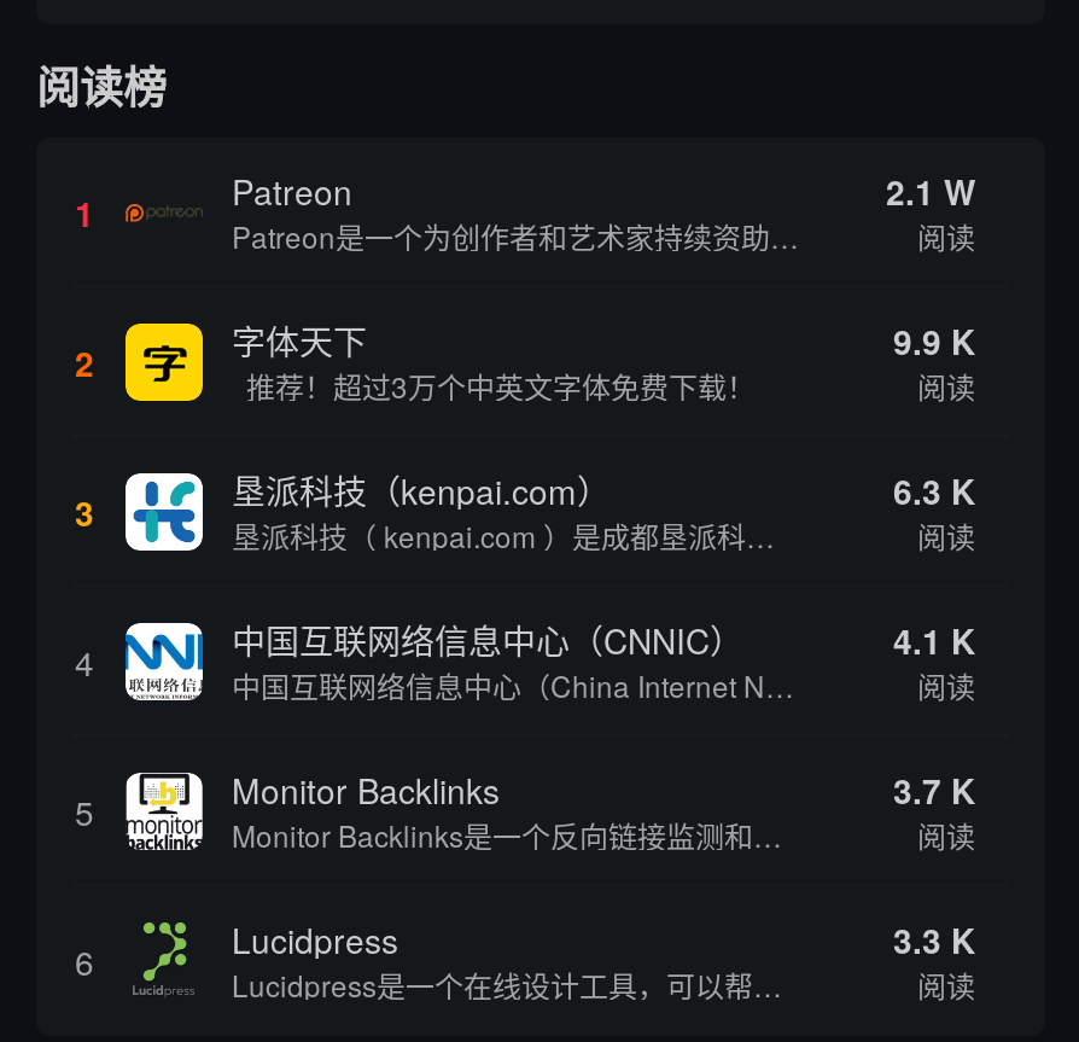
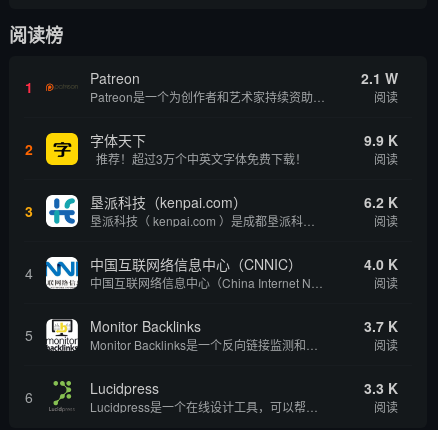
[893,465,975,513] 6.3 K -> [364,191,398,211] 6.2 K
[893,615,975,663] 4.1 K -> [364,253,398,273] 4.0 K

